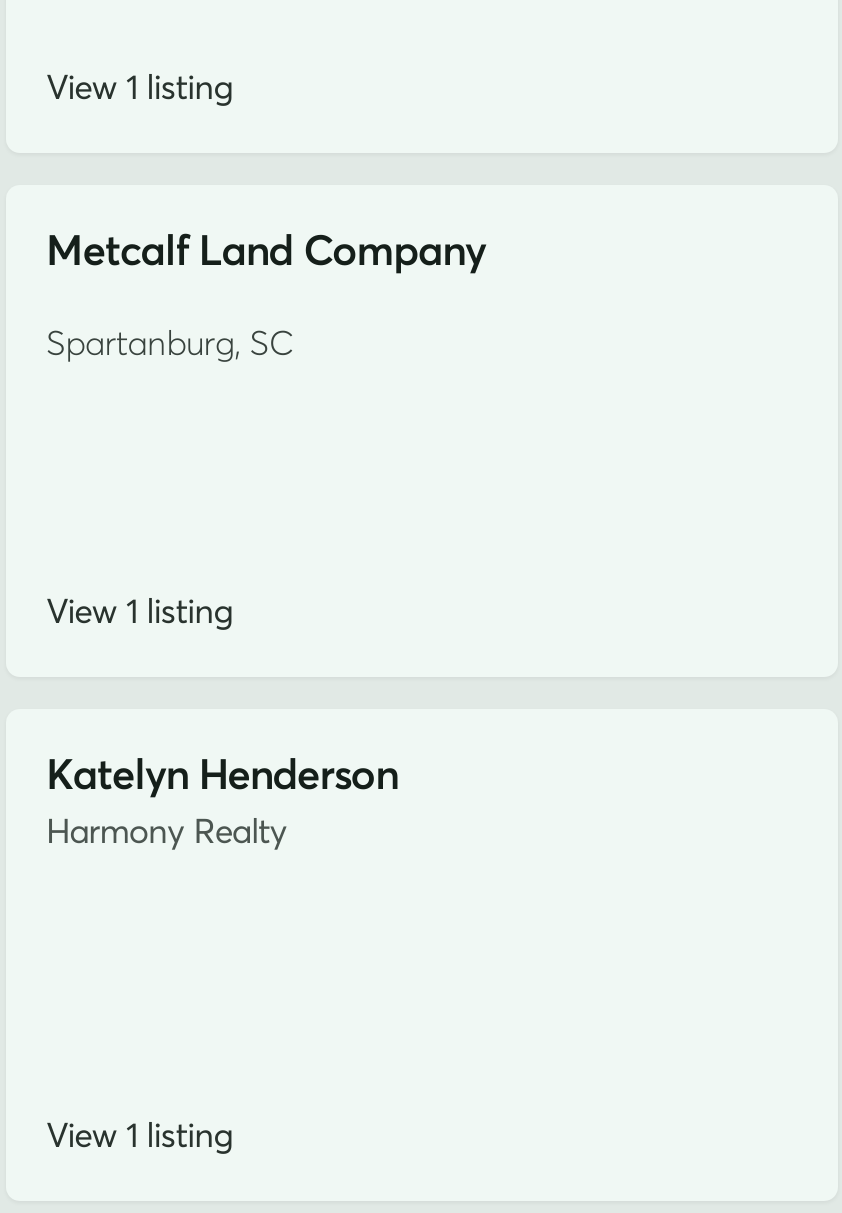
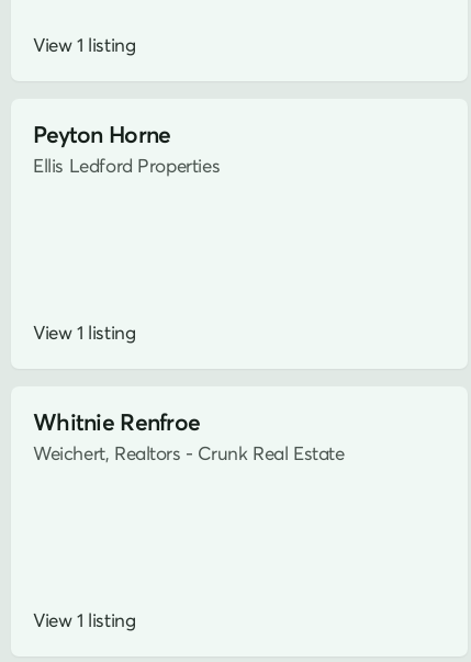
[46,225,485,363] Metcalf Land Company | Spartanburg, SC -> [33,121,220,177] Peyton Horne | Ellis Ledford Properties
[46,749,398,851] Katelyn Henderson | Harmony Realty -> [33,408,344,464] Whitnie Renfroe | Weichert, Realtors - Crunk Real Estate

